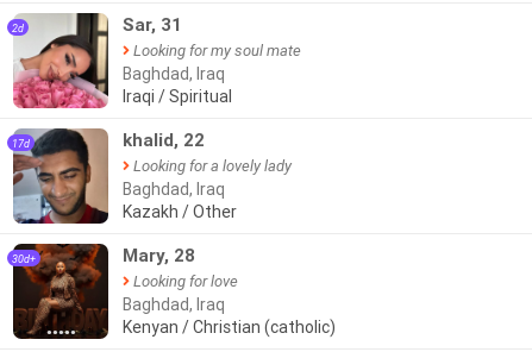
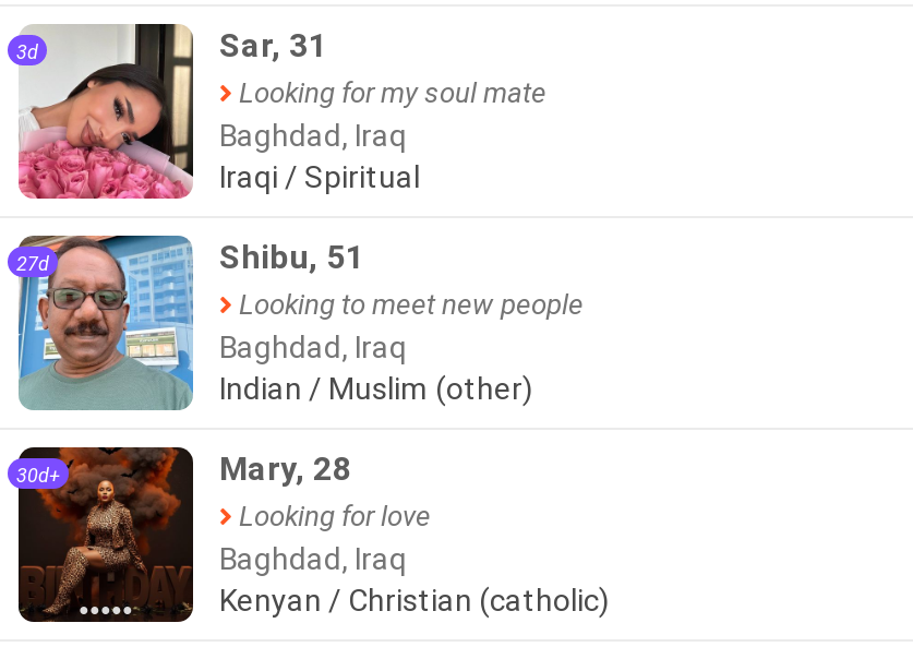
[12,21,24,36] 2d -> [16,39,38,65] 3d
[12,127,109,225] [image] | 17d -> [16,233,193,412] [image] | 27d
[123,128,292,176] khalid, 22 | Looking for a lovely lady -> [219,236,584,323] Shibu, 51 | Looking to meet new people
[123,201,237,222] Kazakh / Other -> [219,369,533,408] Indian / Muslim (other)

